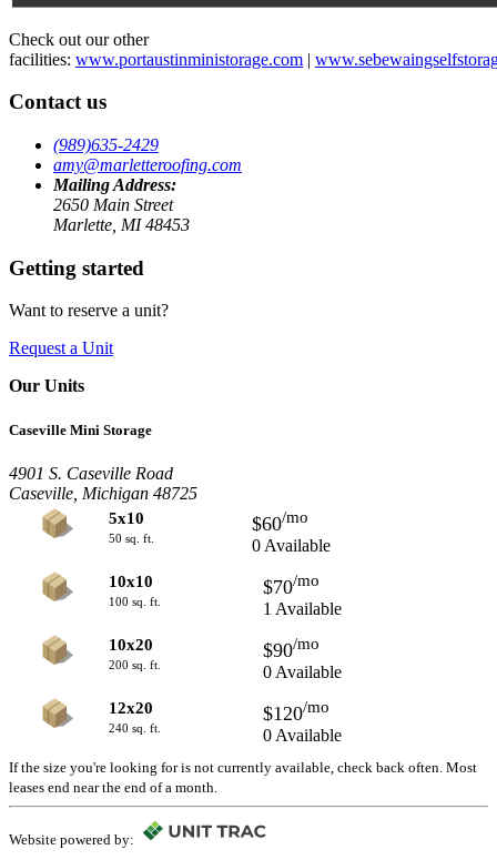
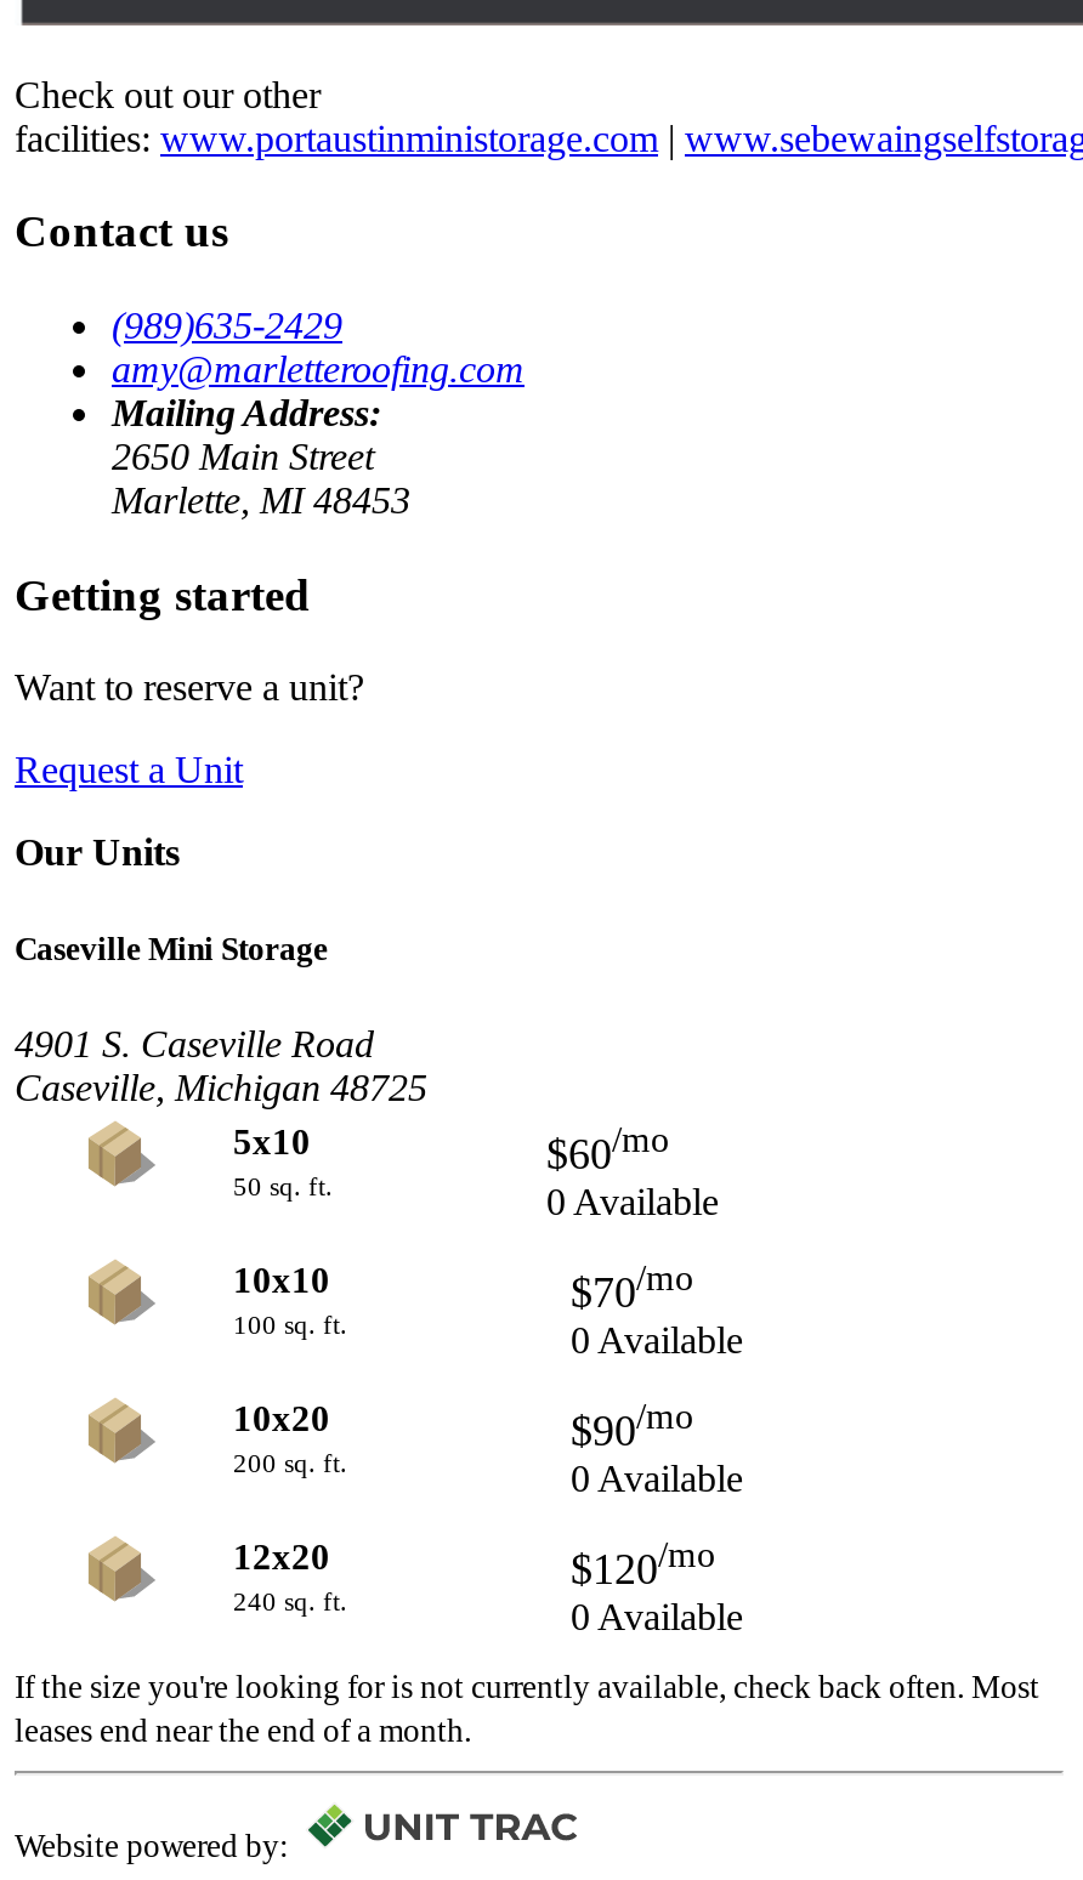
[263,599,342,618] 1 Available -> [571,1319,743,1360] 0 Available

